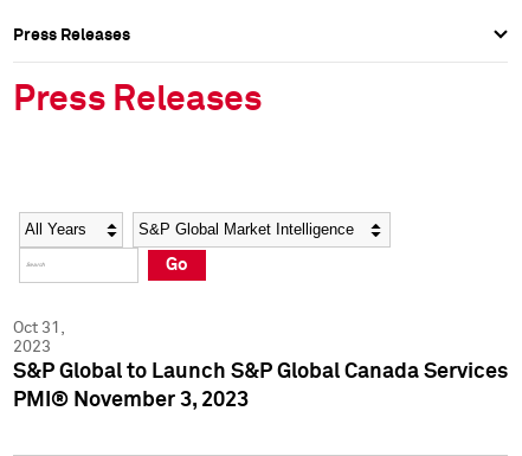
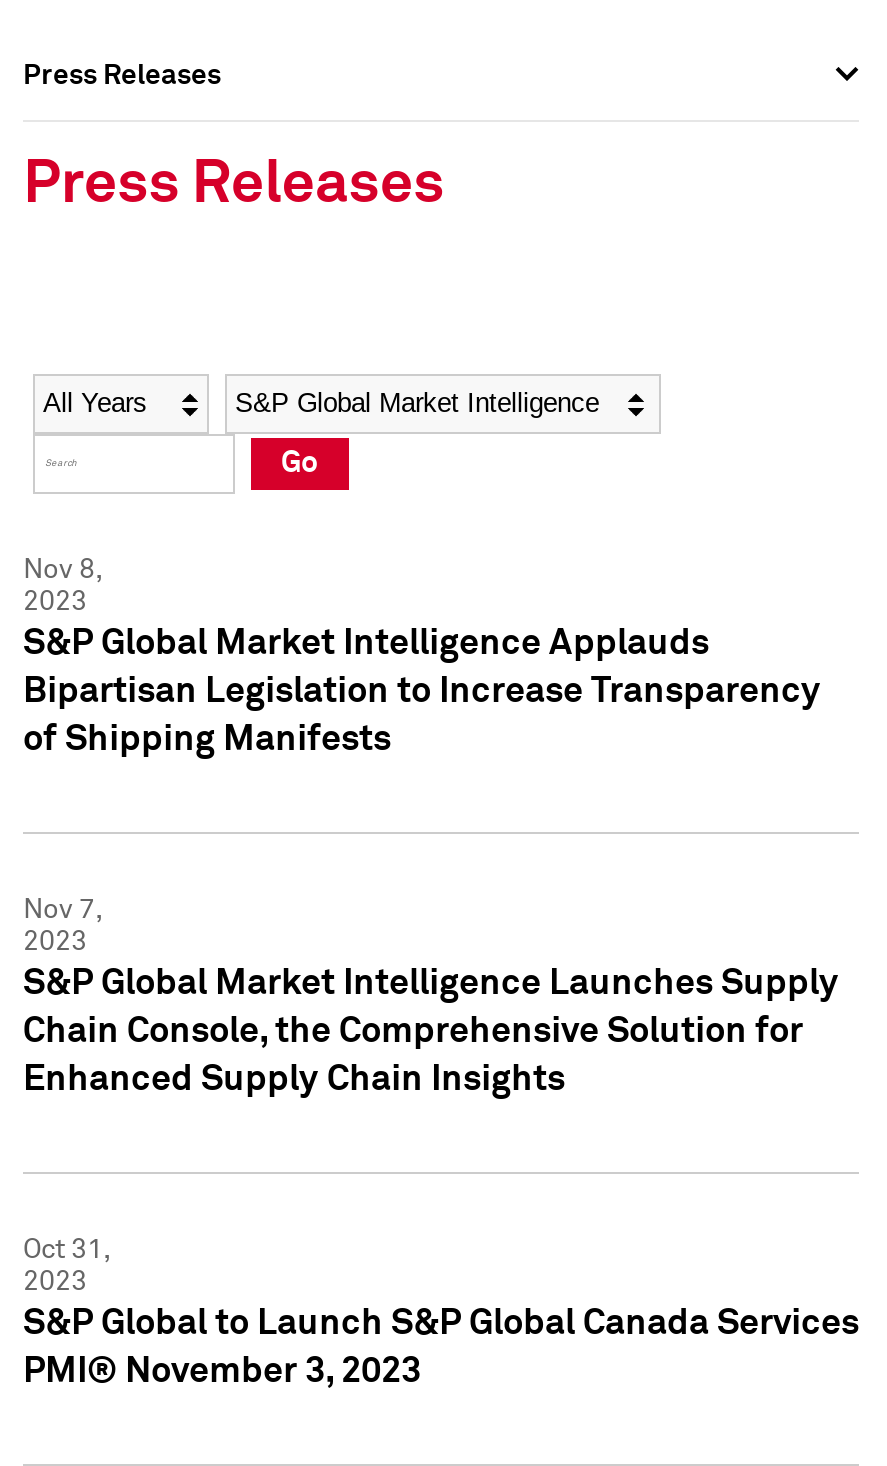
none -> [23,556,821,758] Nov 8, | 2023 | S&P Global Market Intelligence Applauds | Bipartisan Legislation to Increase Transparency | of Shipping Manifests
none -> [23,896,839,1098] Nov 7, | 2023 | S&P Global Market Intelligence Launches Supply | Chain Console, the Comprehensive Solution for | Enhanced Supply Chain Insights

